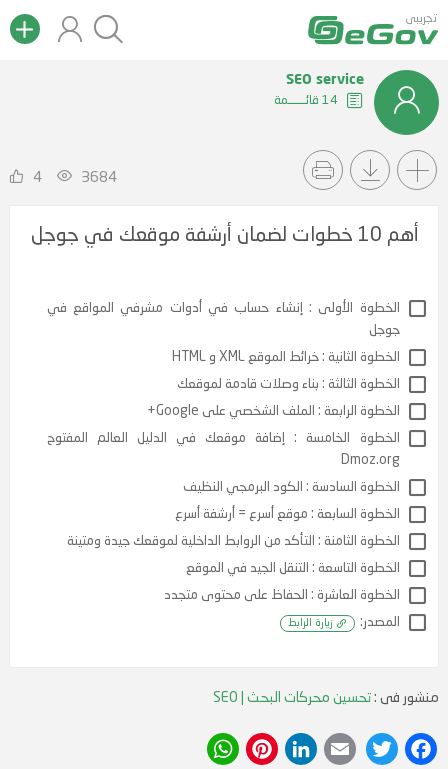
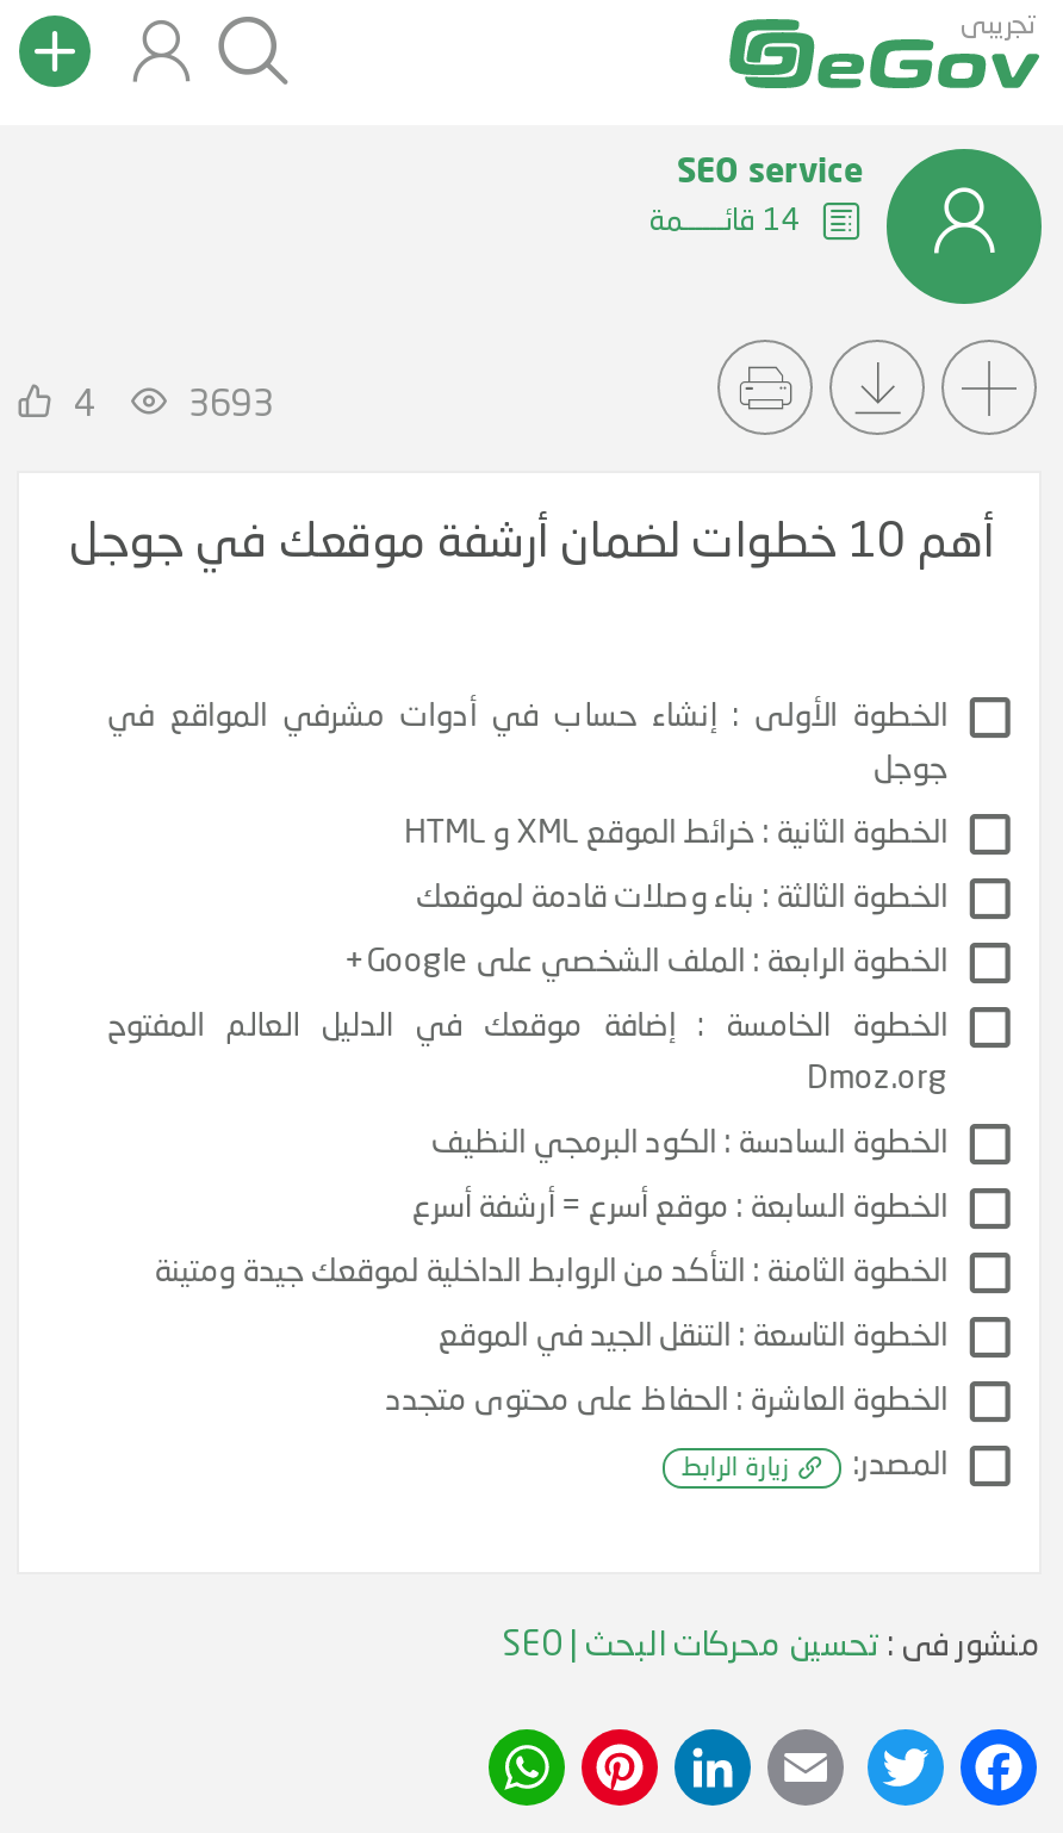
[77,171,117,186] 3684 -> [179,390,274,425] 3693

